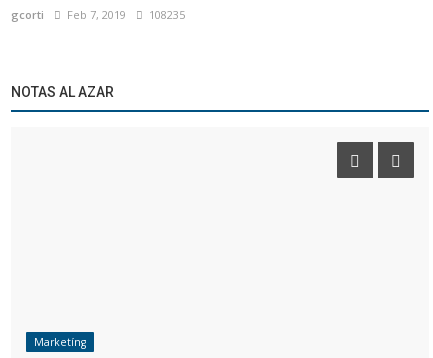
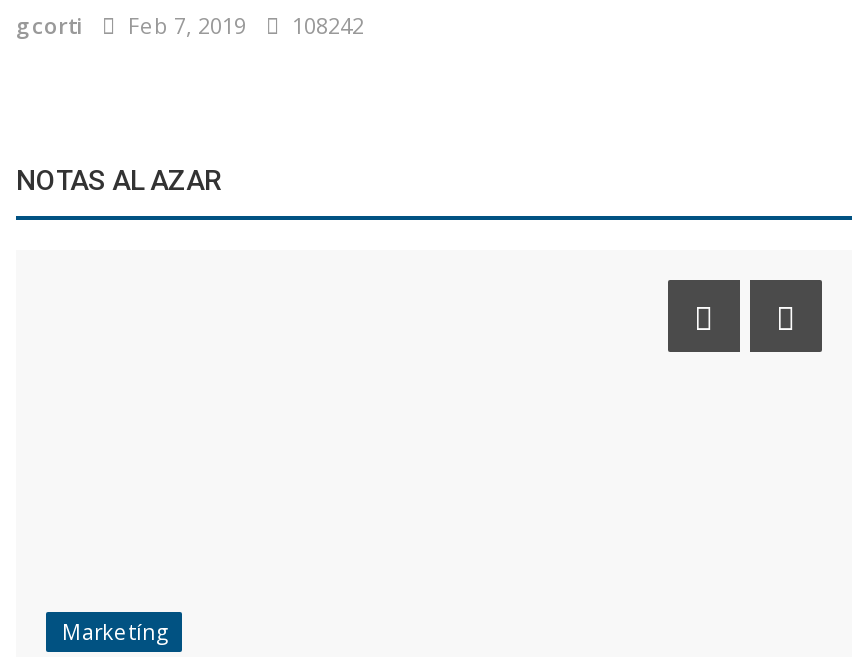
[11,7,185,22] gcorti Feb 7, 2019 108235 -> [16,9,364,39] gcorti Feb 7, 2019 108242

